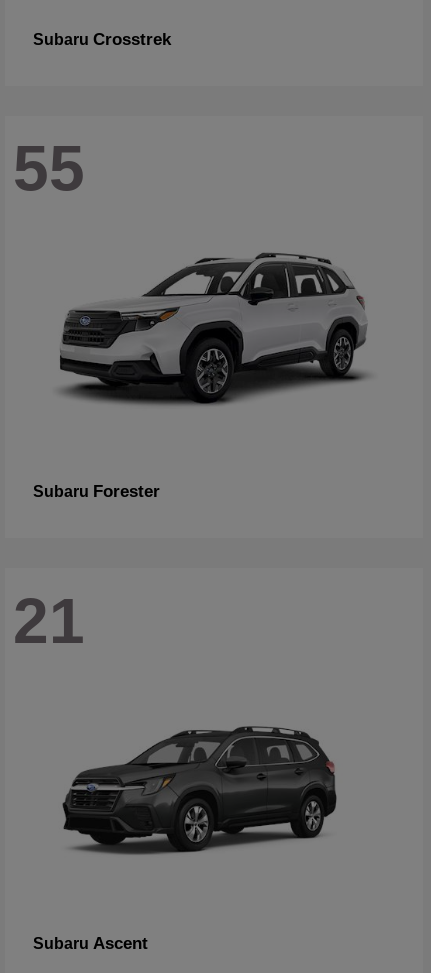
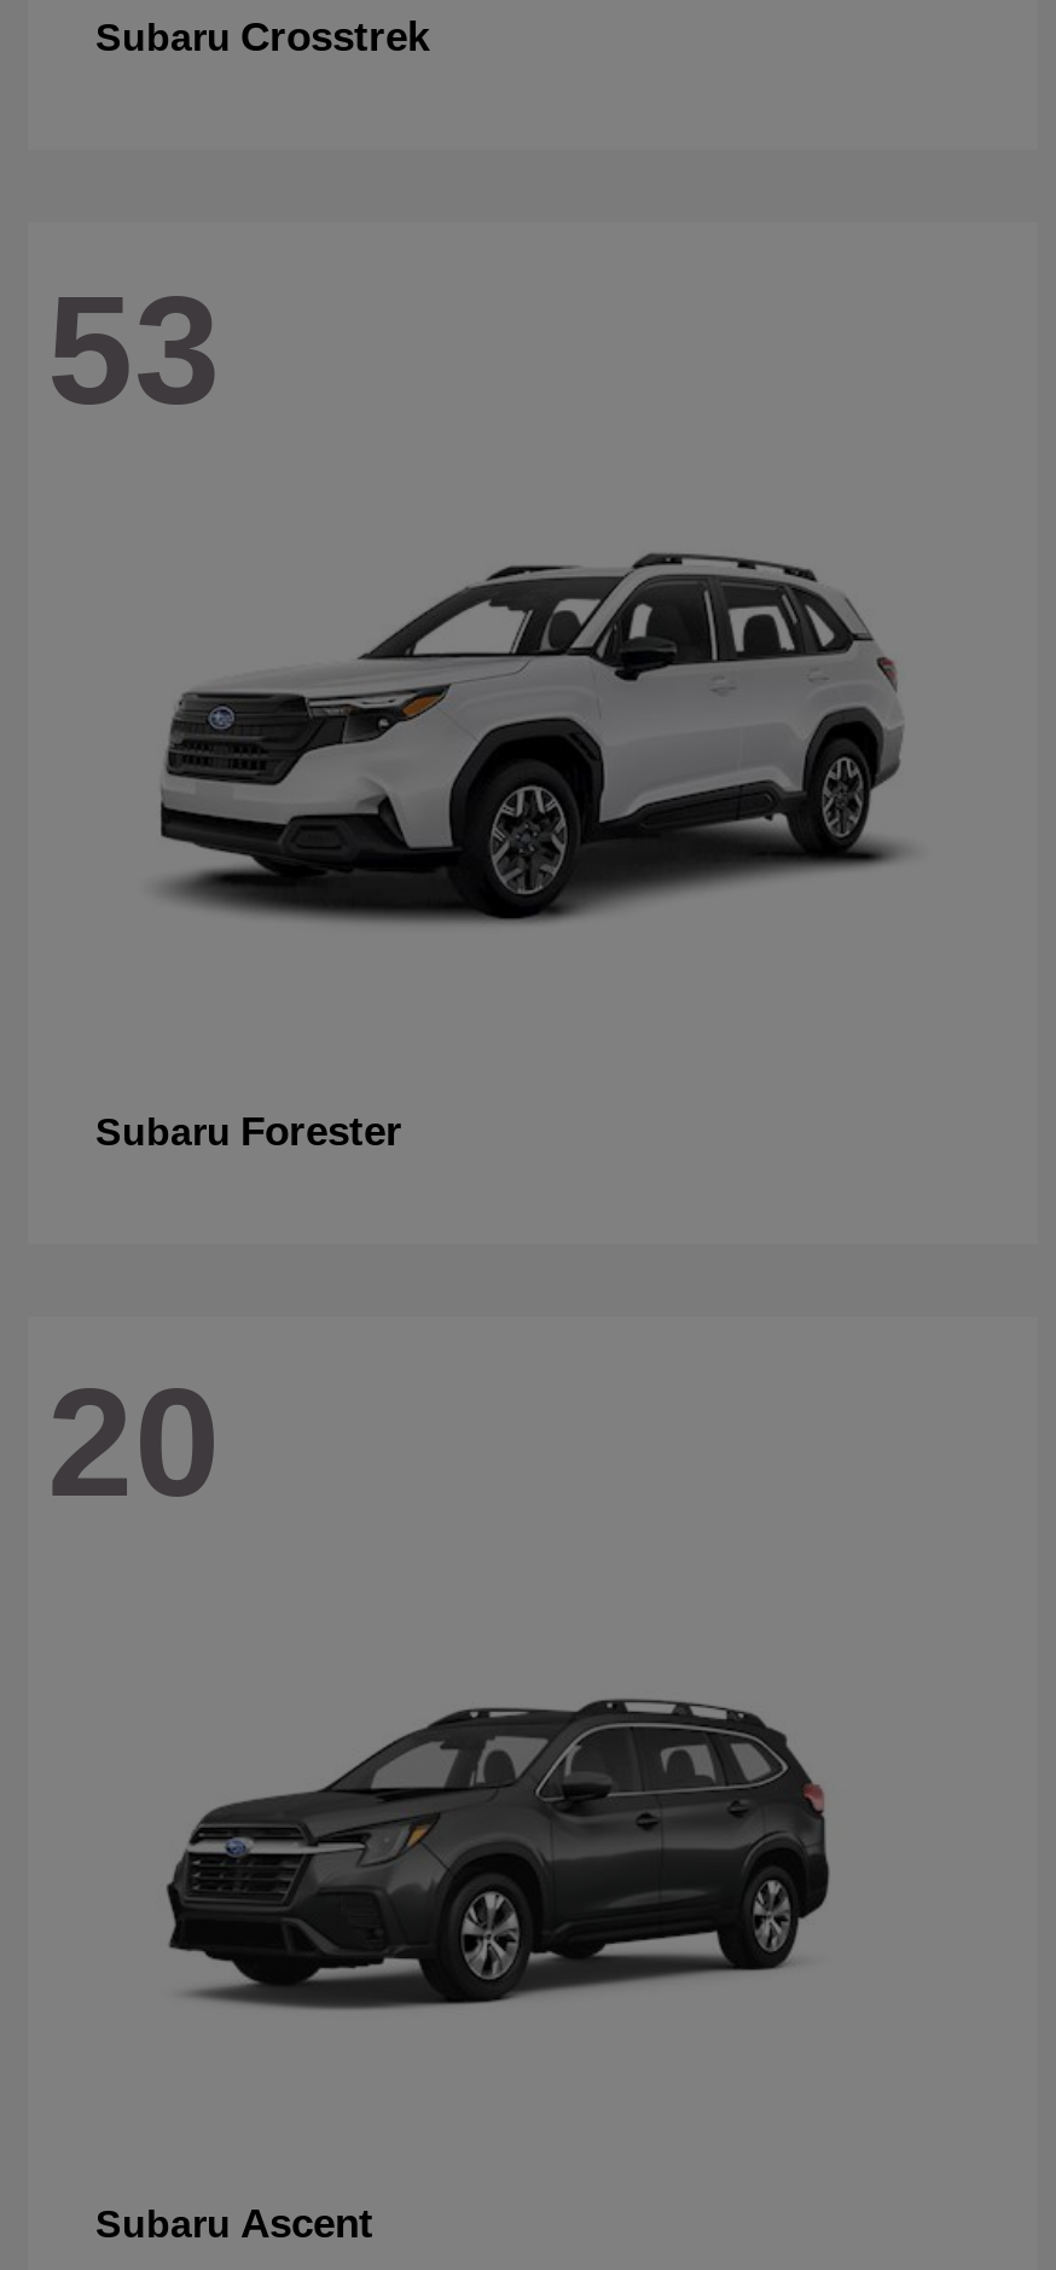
[13,132,85,204] 55 -> [47,263,221,437] 53
[13,585,85,657] 21 -> [47,1356,221,1530] 20

